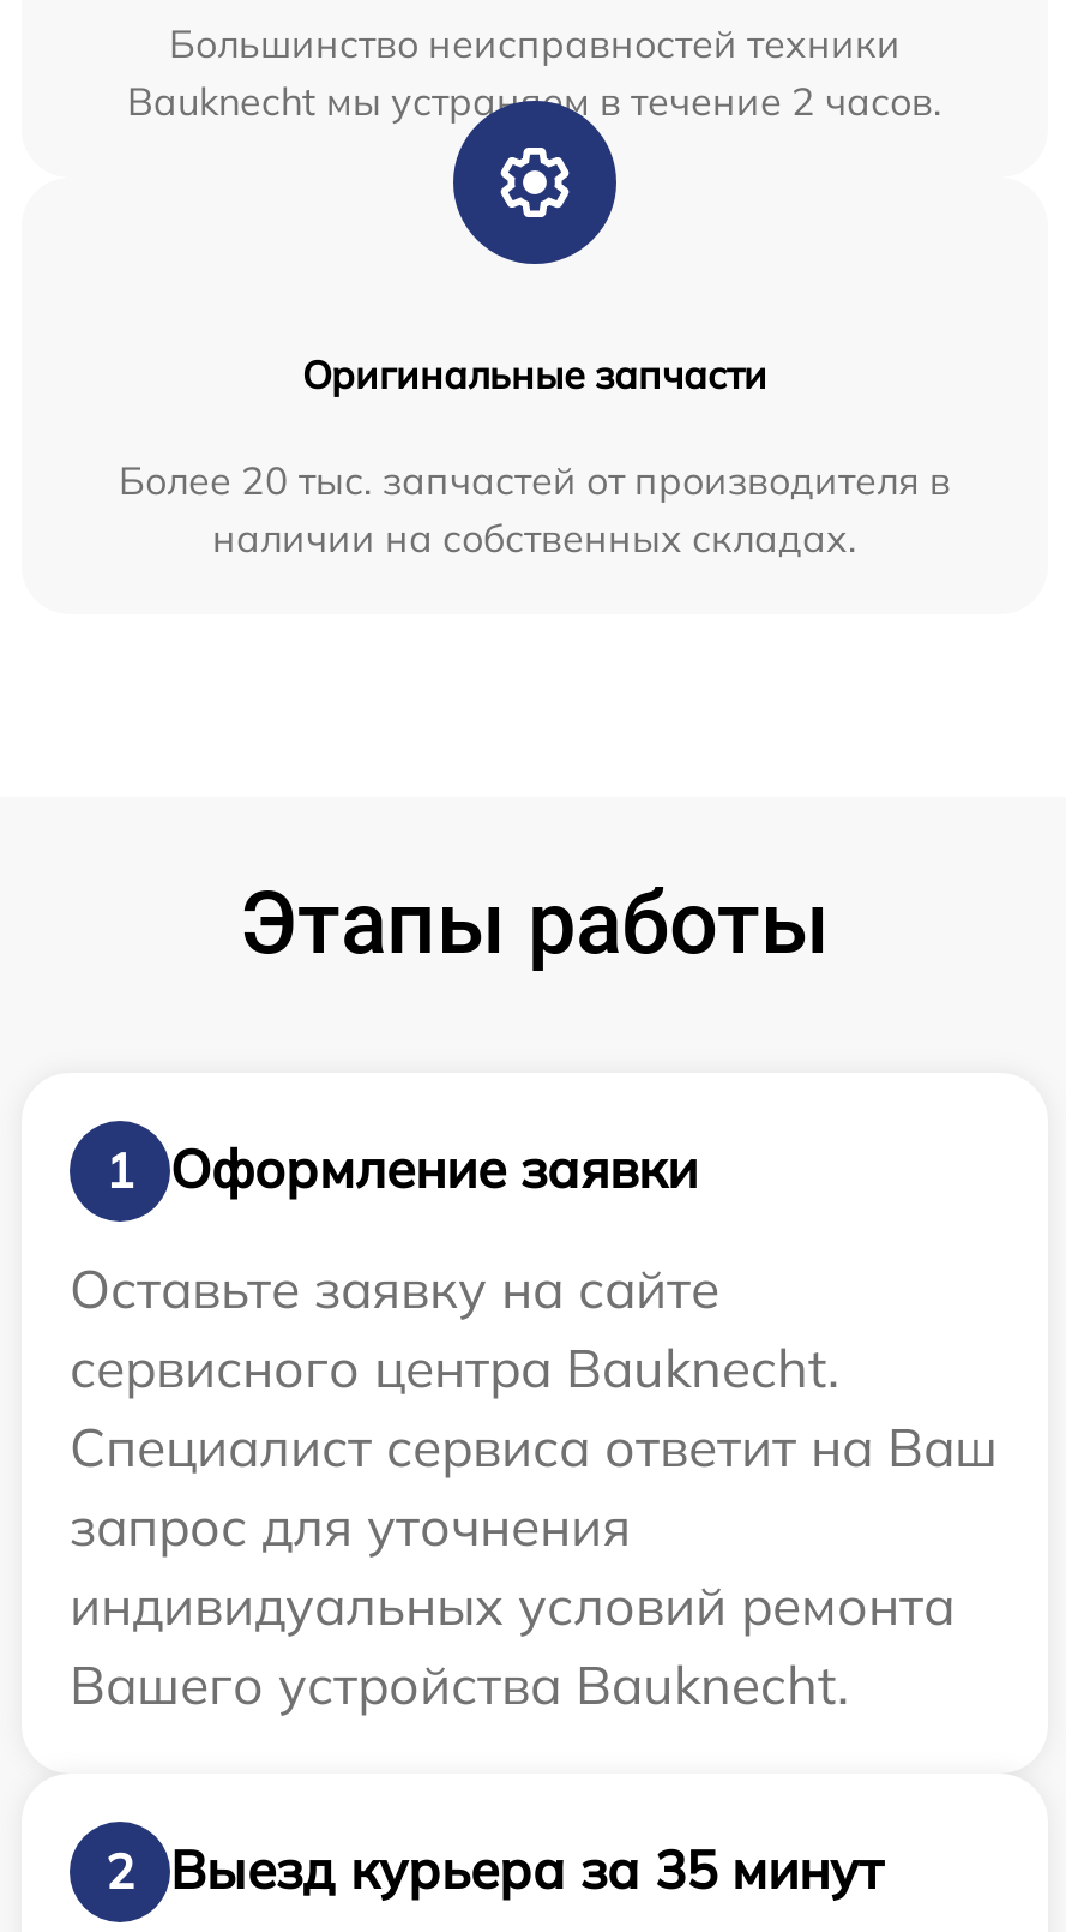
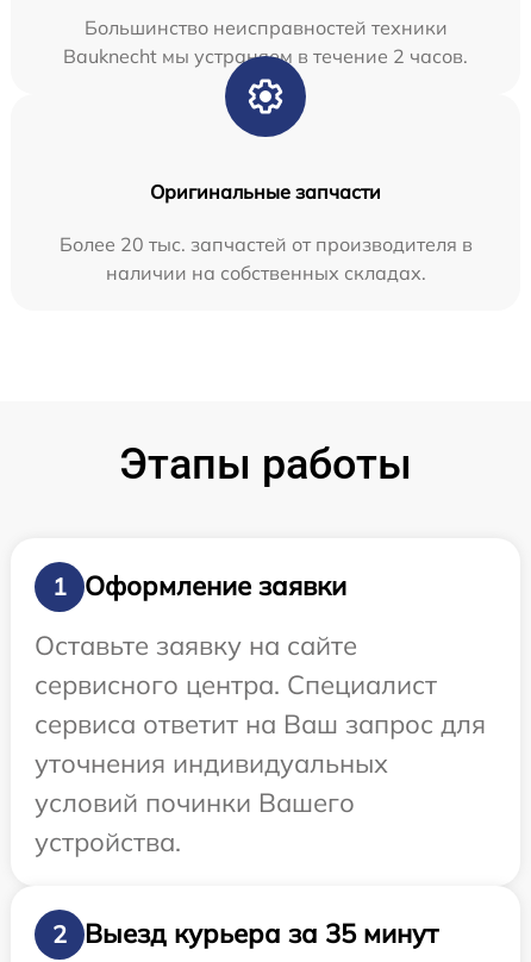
[70,1334,998,1718] сервисного центра Bauknecht. | Специалист сервиса ответит на Ваш | запрос для уточнения | индивидуальных условий ремонта | Вашего устройства Bauknecht. -> [35,668,486,858] сервисного центра. Специалист | сервиса ответит на Ваш запрос для | уточнения индивидуальных | условий починки Вашего | устройства.

